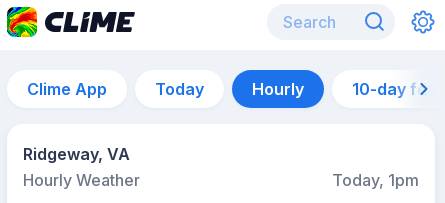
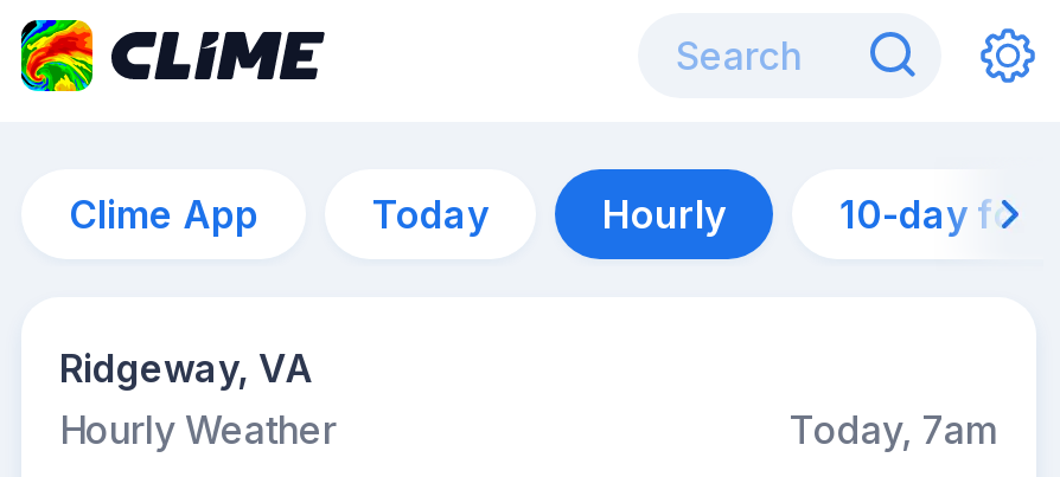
[332,170,419,190] Today, 1pm -> [790,406,998,453] Today, 7am

